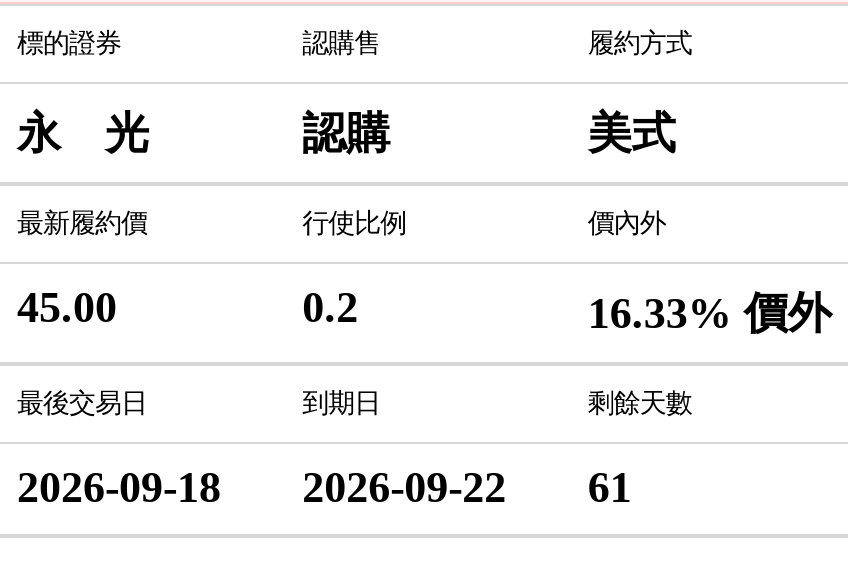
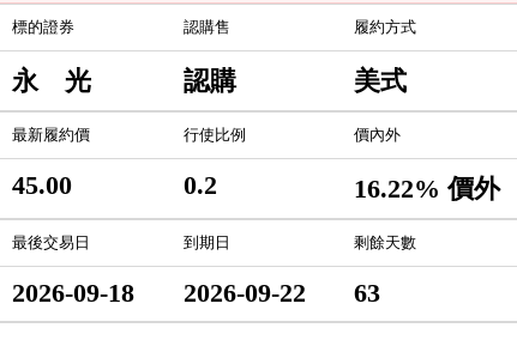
[588,290,832,338] 16.33% 價外 -> [354,175,501,204] 16.22% 價外
[17,464,632,512] 2026-09-18 2026-09-22 61 -> [12,279,381,308] 2026-09-18 2026-09-22 63

